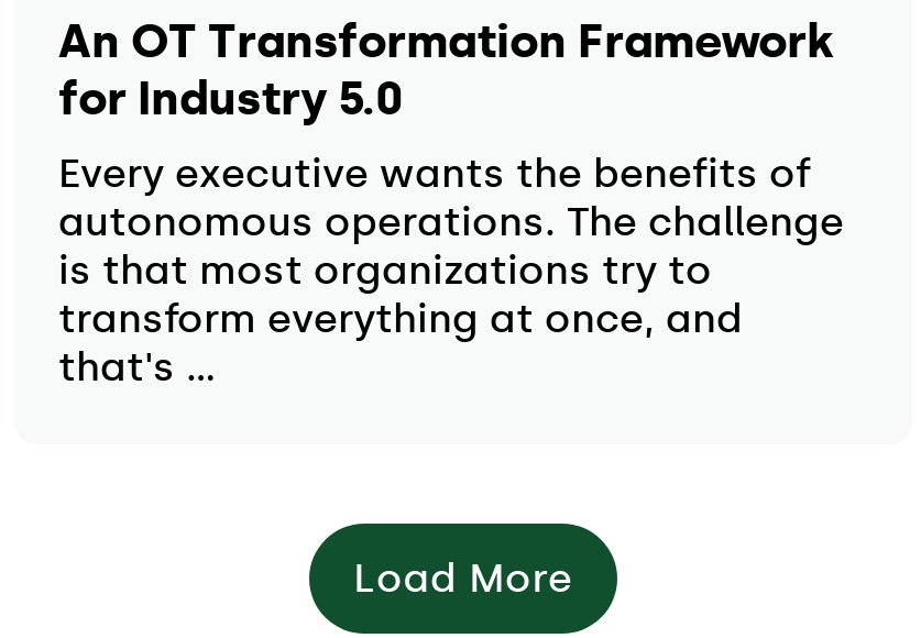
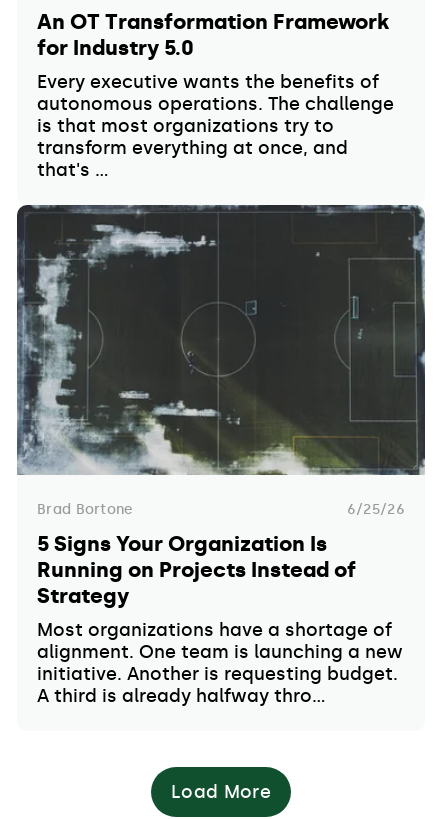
none -> [16,204,426,707] [image] | Brad Bortone | 6/25/26 | 5 Signs Your Organization Is | Running on Projects Instead of | Strategy | Most organizations have a shortage of | alignment. One team is launching a new | initiative. Another is requesting budget. | A third is already halfway thro...

